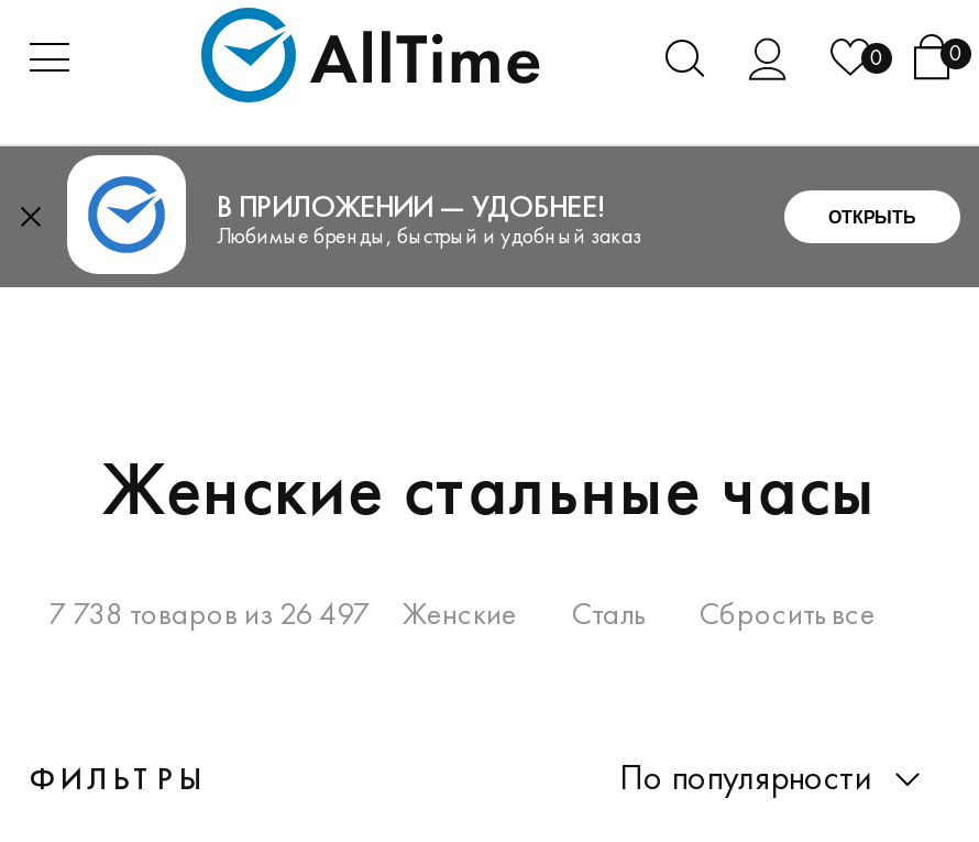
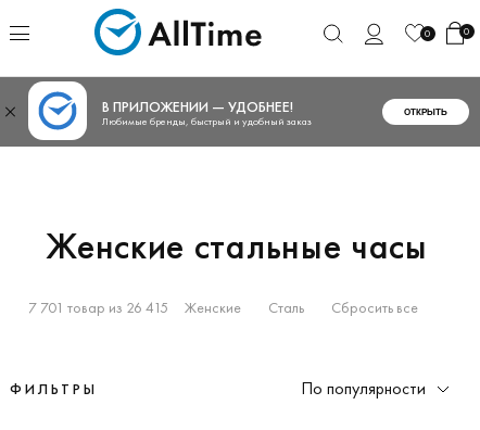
[48,593,876,633] 7 738 товаров из 26 497 Женские Сталь Сбросить все -> [28,298,418,317] 7 701 товар из 26 415 Женские Сталь Сбросить все

